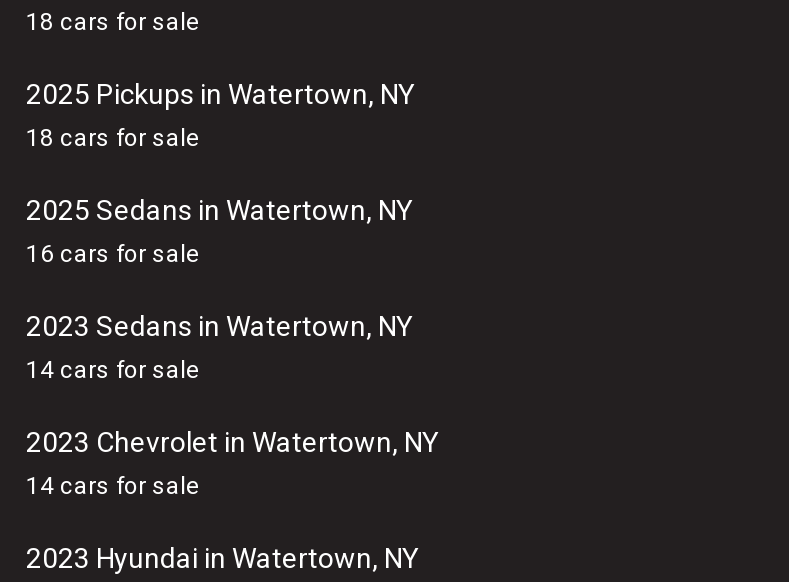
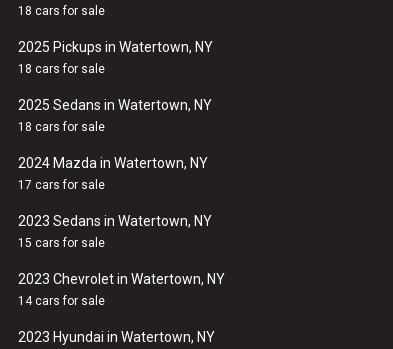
[26,240,200,268] 16 cars for sale -> [18,120,208,192] 18 cars for sale | 2024 Mazda in Watertown, NY | 17 cars for sale
[26,356,200,384] 14 cars for sale -> [18,236,105,250] 15 cars for sale

